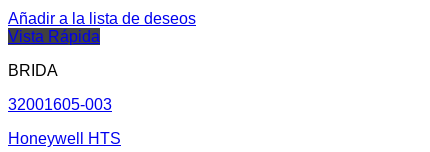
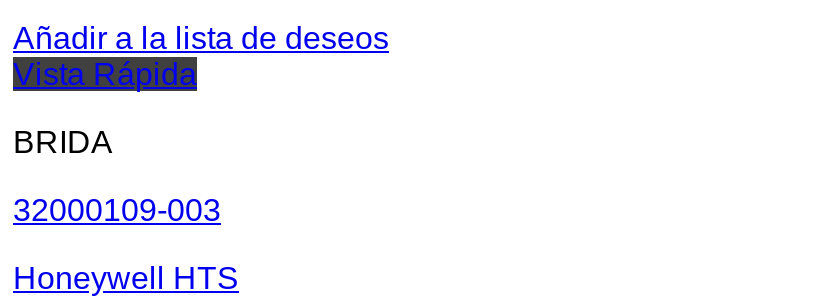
[8,96,112,113] 32001605-003 -> [13,193,221,227] 32000109-003

